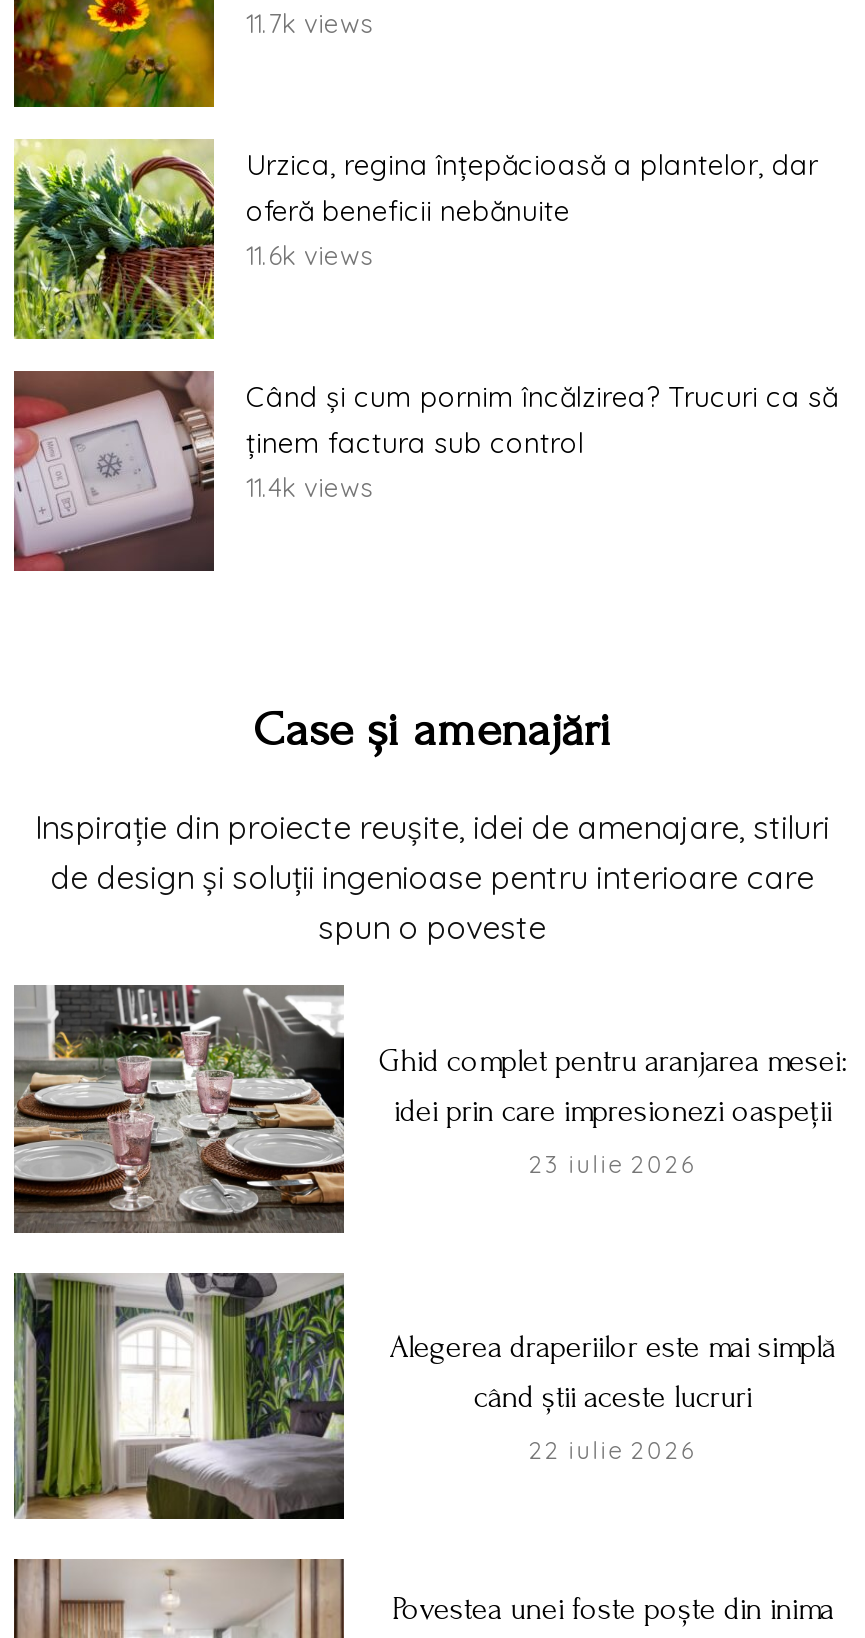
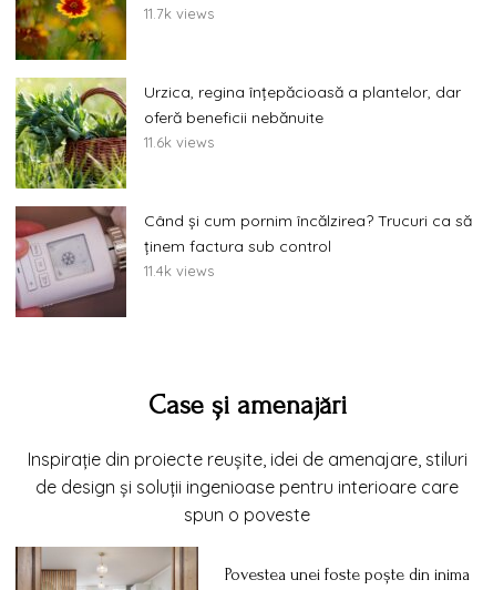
[14,984,847,1236] [image] | Ghid complet pentru aranjarea mesei: | idei prin care impresionezi oaspeții | 23 iulie 2026 -> none
[12,1270,836,1522] [image] | Alegerea draperiilor este mai simplă | când știi aceste lucruri | 22 iulie 2026 -> none

